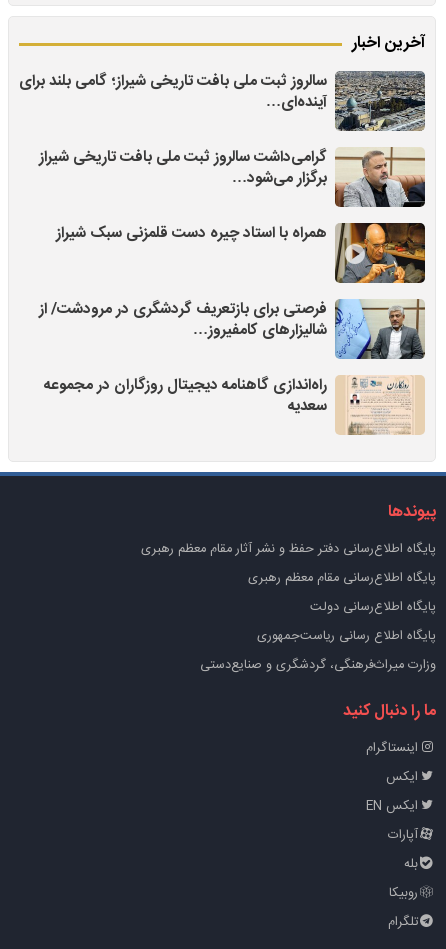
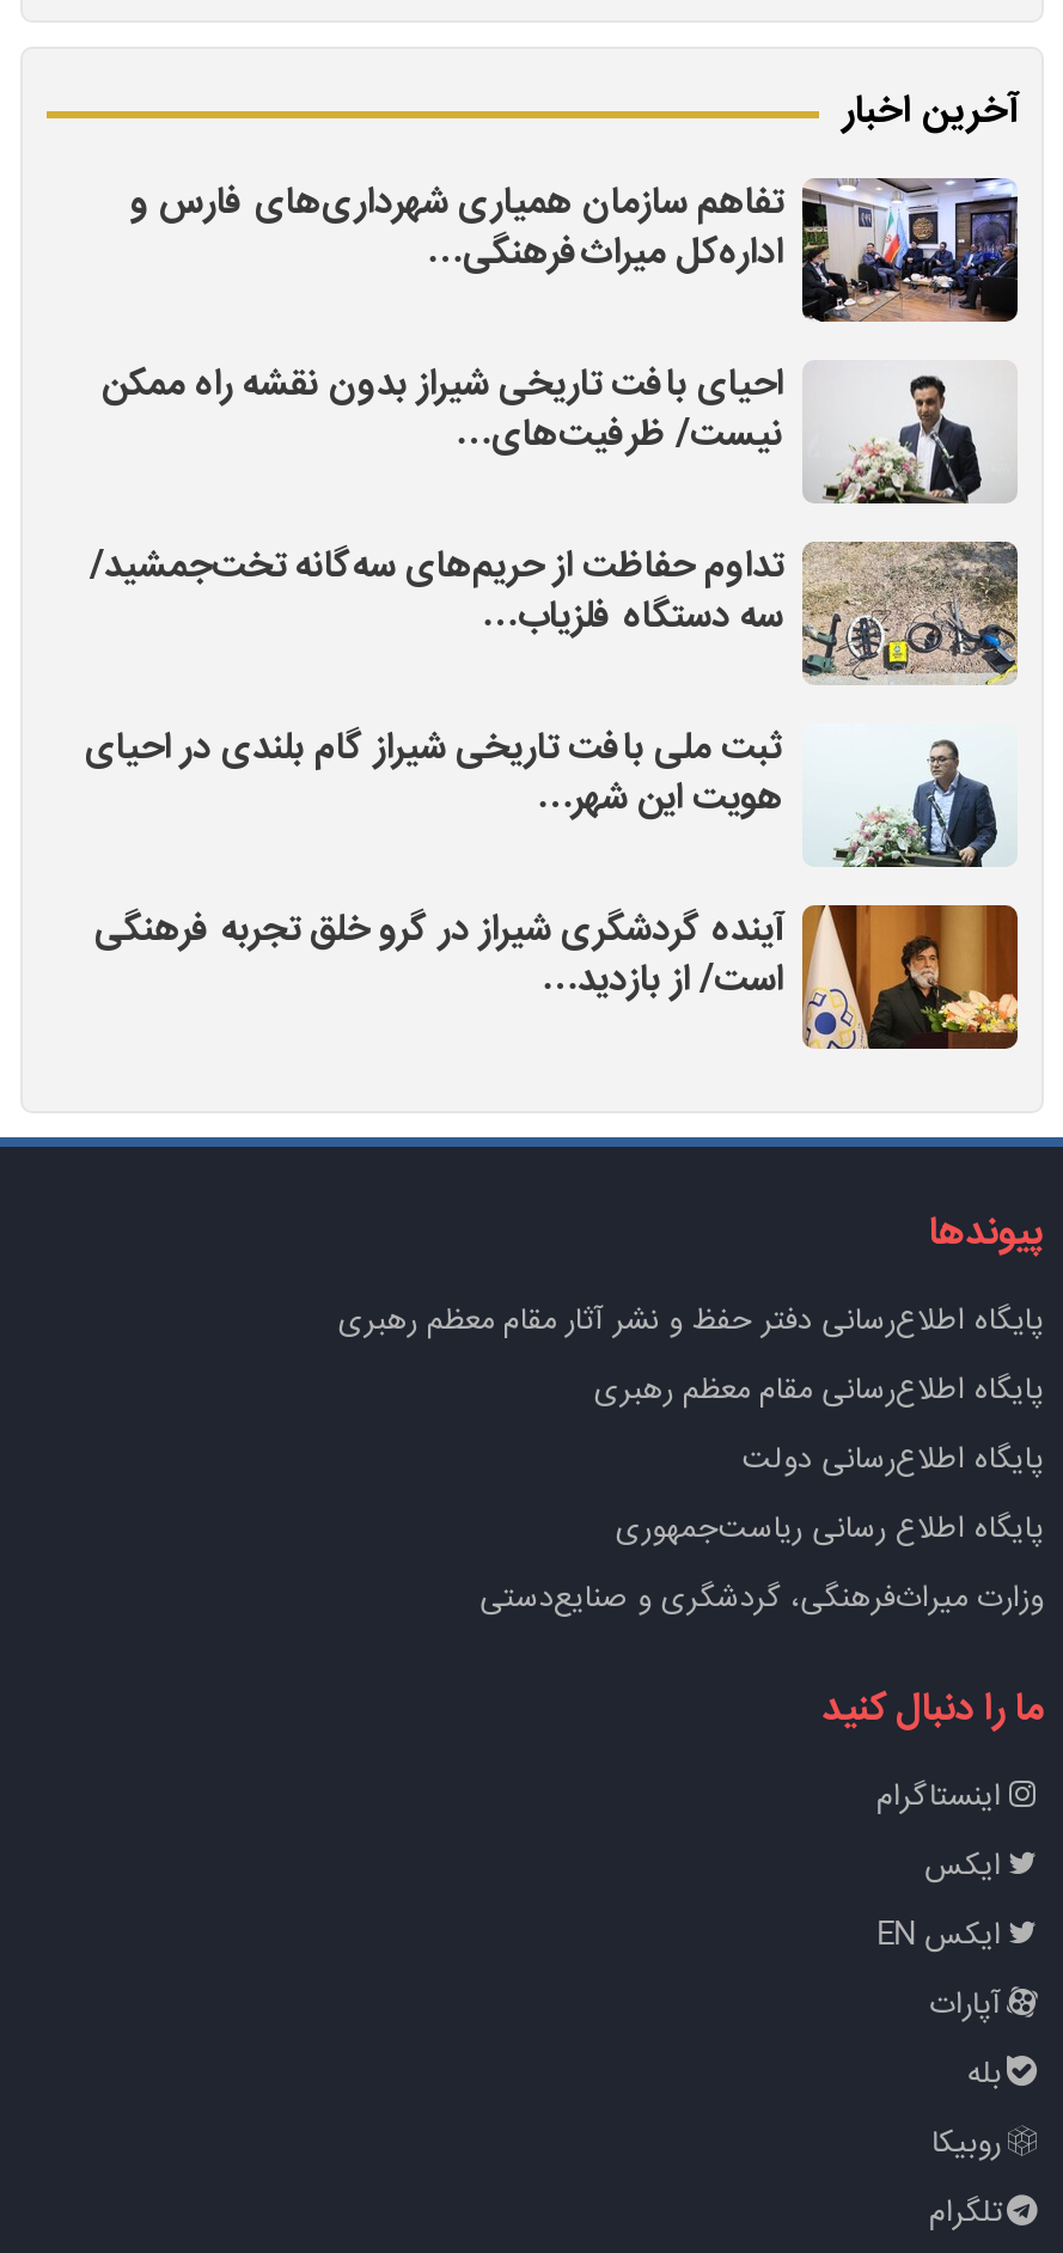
[19,69,426,132] [image] | سالروز ثبت ملی بافت تاریخی شیراز؛ گامی بلند برای | آینده‌ای… -> [130,174,1020,322] [image] | تفاهم سازمان همیاری شهرداری‌های فارس و | اداره‌کل میراث‌فرهنگی…
[39,145,426,208] [image] | گرامی‌داشت سالروز ثبت ملی بافت تاریخی شیراز | برگزار می‌شود… -> [102,356,1018,503] [image] | احیای بافت تاریخی شیراز بدون نقشه راه ممکن | نیست/ ظرفیت‌های…
[56,221,426,284] [image] | همراه با استاد چیره دست قلمزنی سبک شیراز -> [90,538,1020,685] [image] | تداوم حفاظت از حریم‌های سه‌گانه تخت‌جمشید/ | سه دستگاه فلزیاب…
[39,297,426,360] [image] | فرصتی برای بازتعریف گردشگری در مرودشت/ از | شالیزارهای کامفیروز… -> [85,720,1018,869] [image] | ثبت ملی بافت تاریخی شیراز گام بلندی در احیای | هویت این شهر…
[44,373,425,435] [image] | راه‌اندازی گاهنامه دیجیتال روزگاران در مجموعه | سعدیه -> [94,901,1020,1051] [image] | آینده گردشگری شیراز در گرو خلق تجربه فرهنگی | است/ از بازدید…

